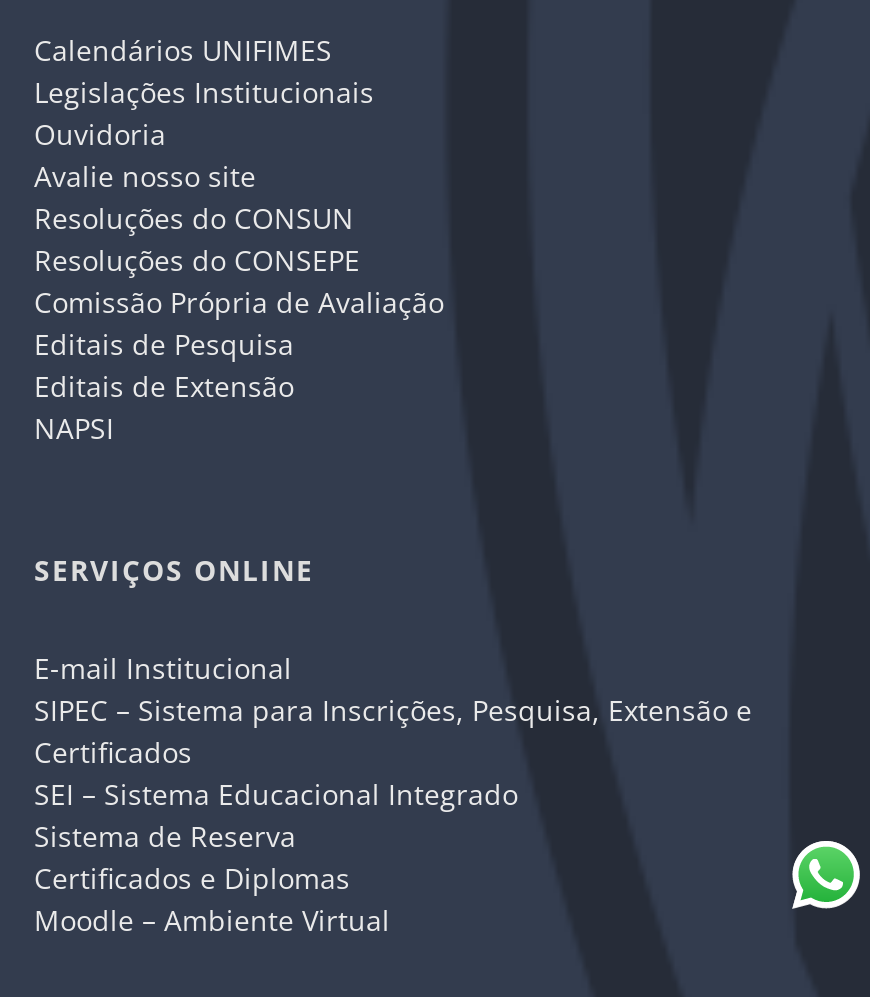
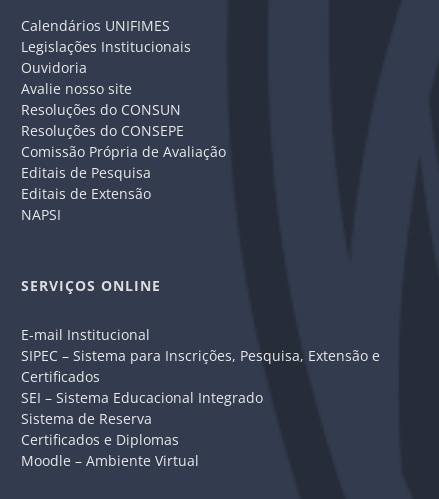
[790,839,862,911] [image] -> none

